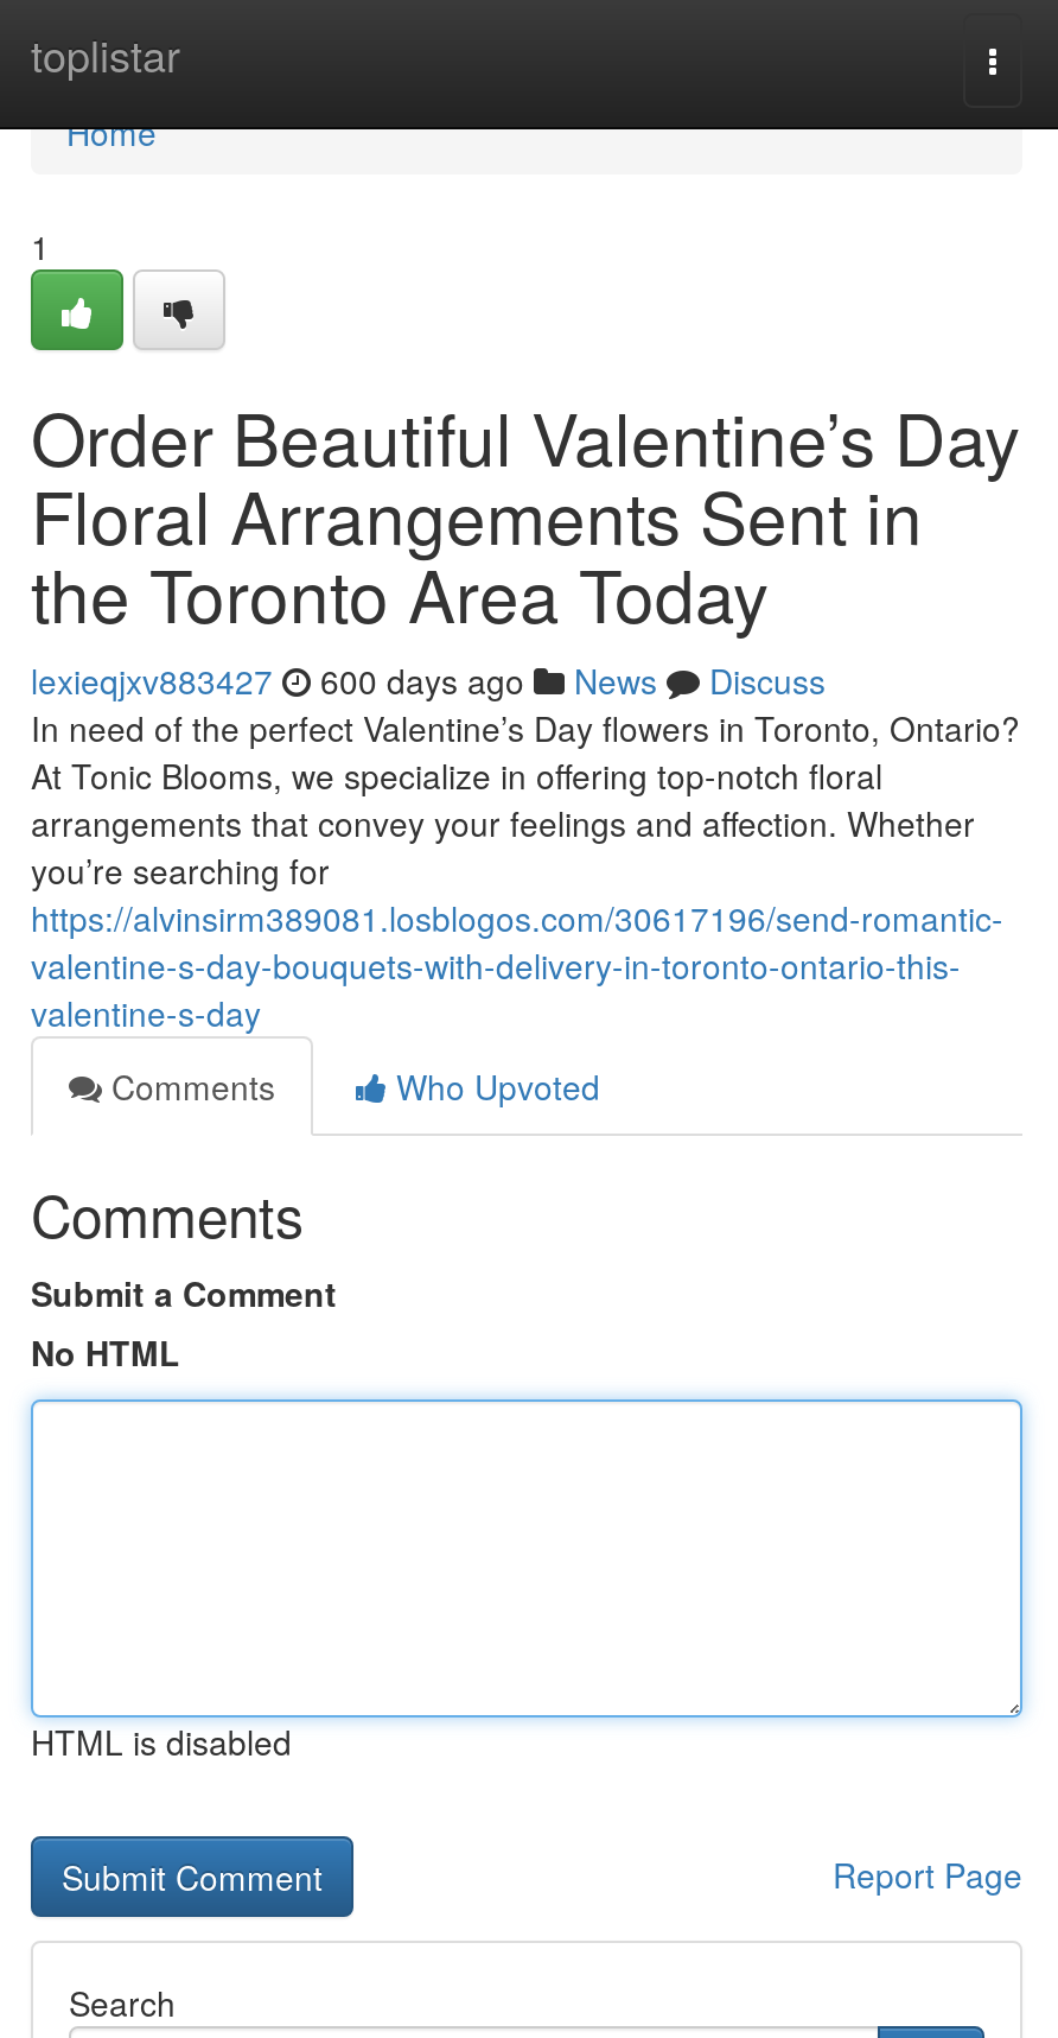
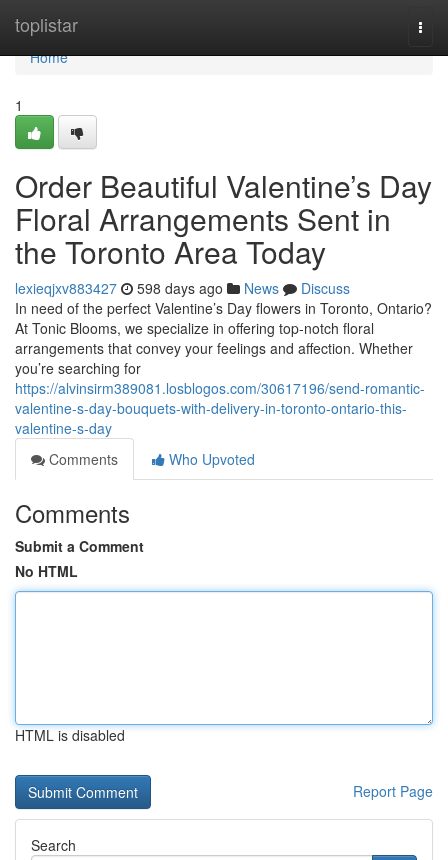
[31,656,826,704] lexieqjxv883427 600 days ago News Discuss -> [15,278,350,298] lexieqjxv883427 598 days ago News Discuss

